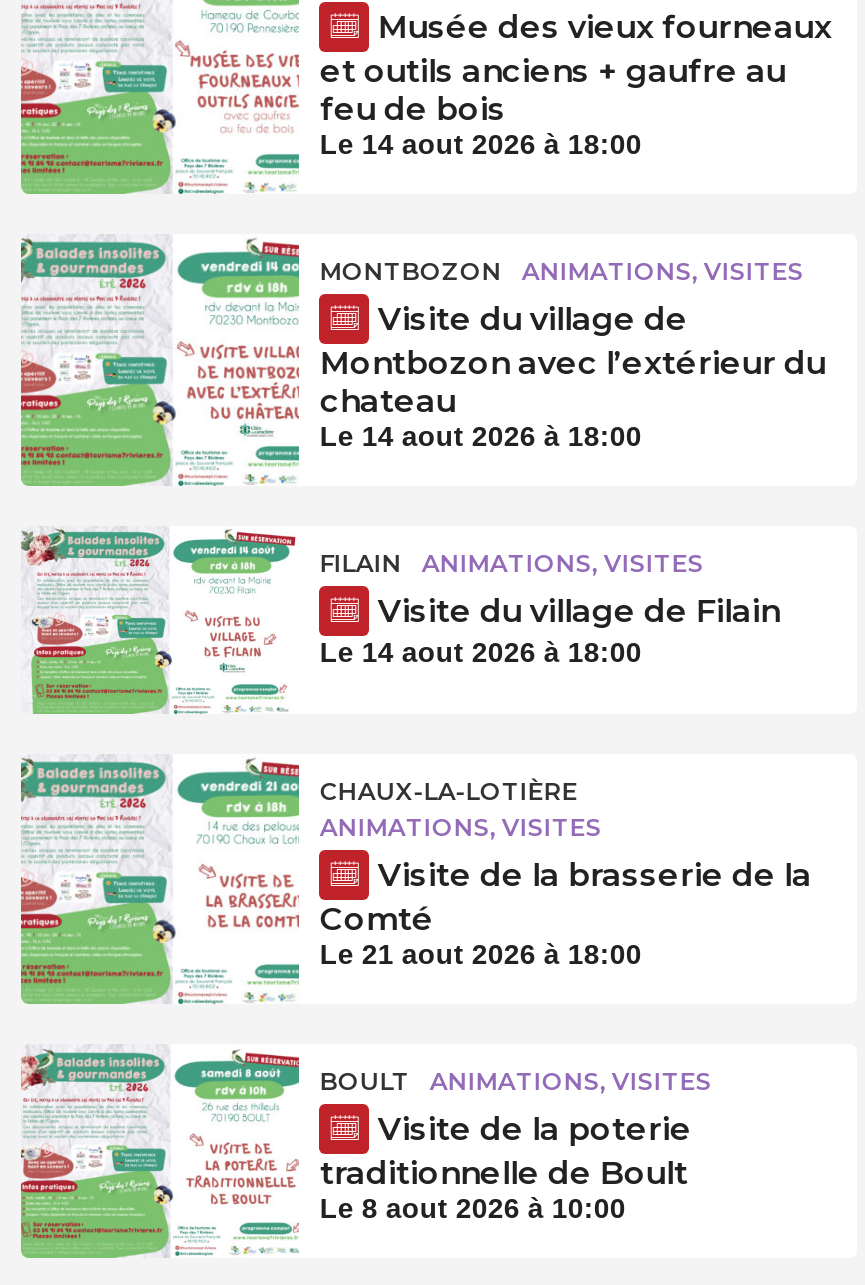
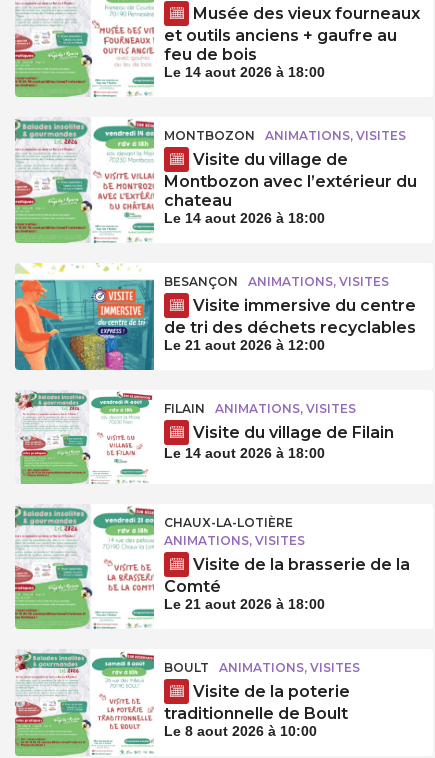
none -> [14,262,416,371] [image] | BESANÇON | ANIMATIONS, VISITES | Visite immersive du centre | de tri des déchets recyclables | Le 21 aout 2026 à 12:00

